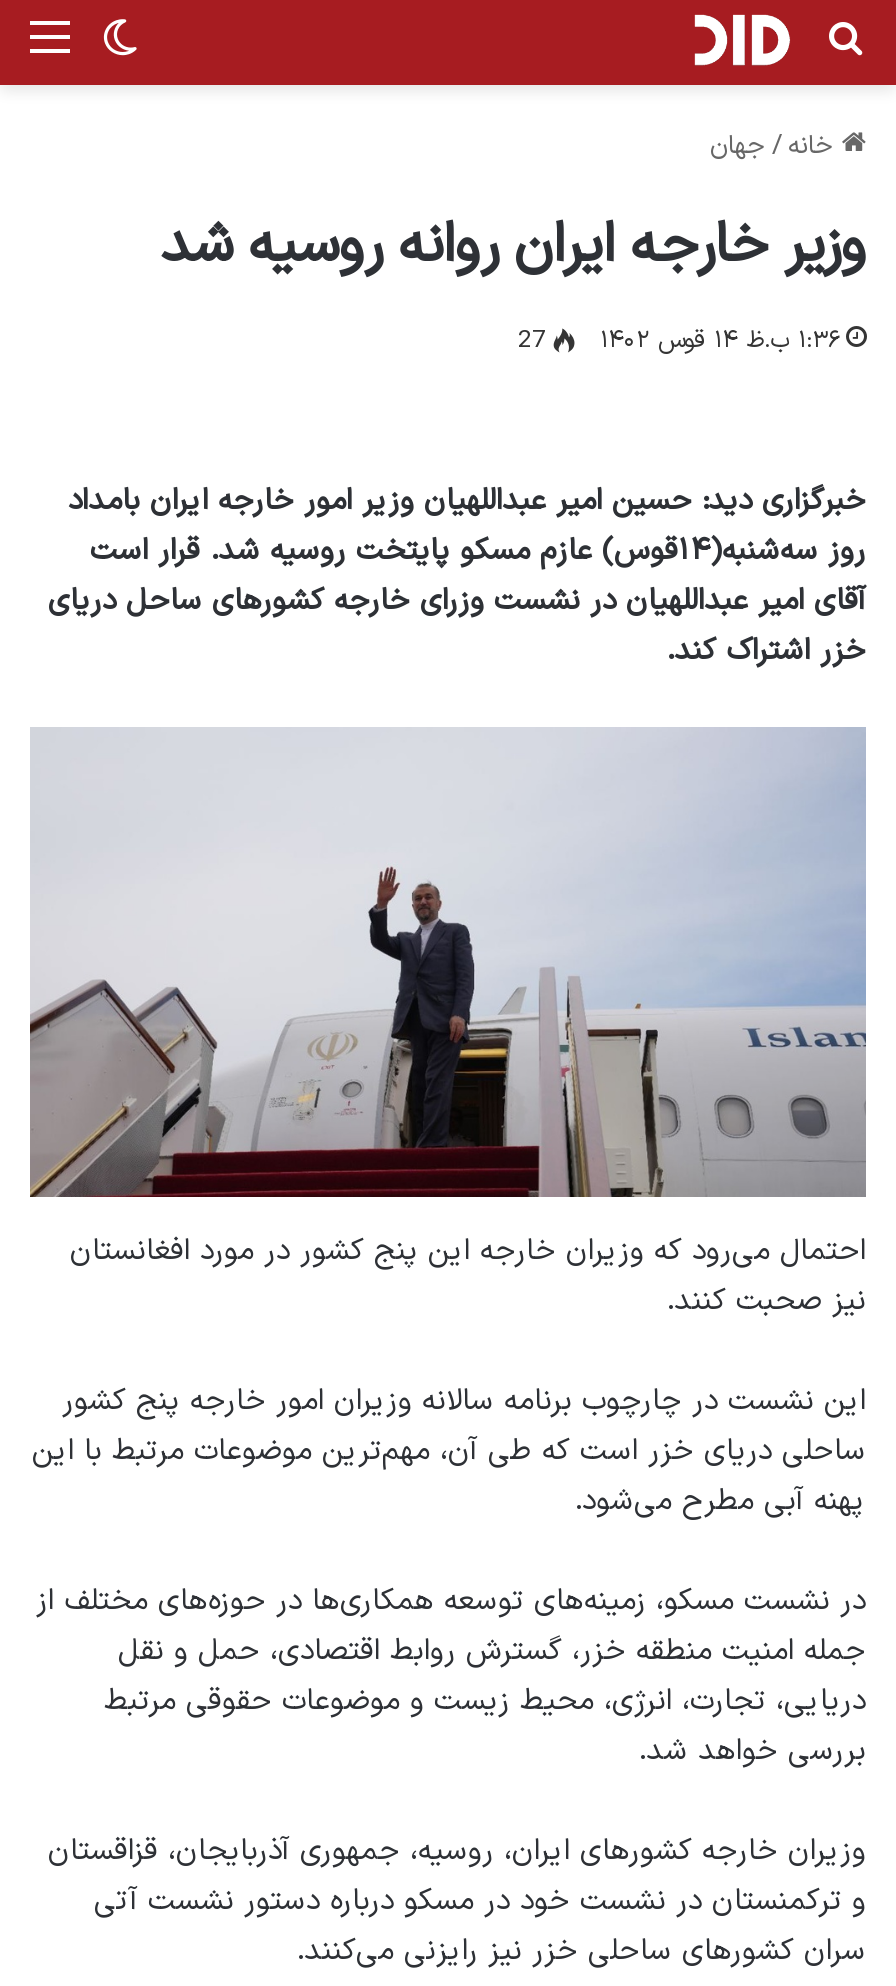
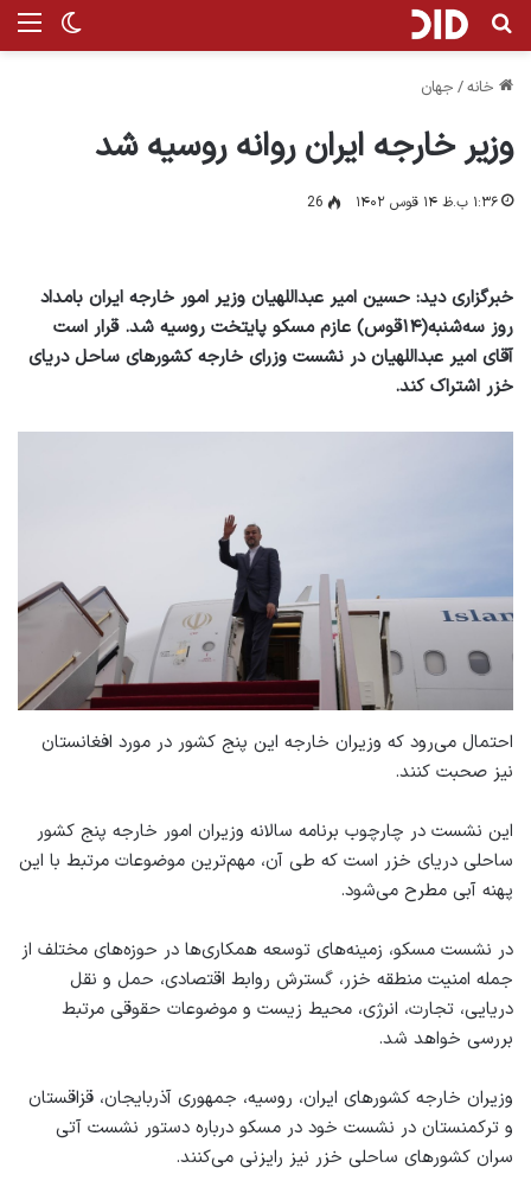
[518,323,546,359] 27 -> [307,192,324,213] 26

